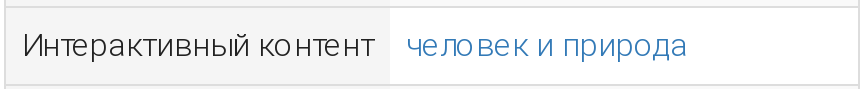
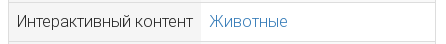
[406,26,688,64] человек и природа -> [209,12,288,31] Животные

